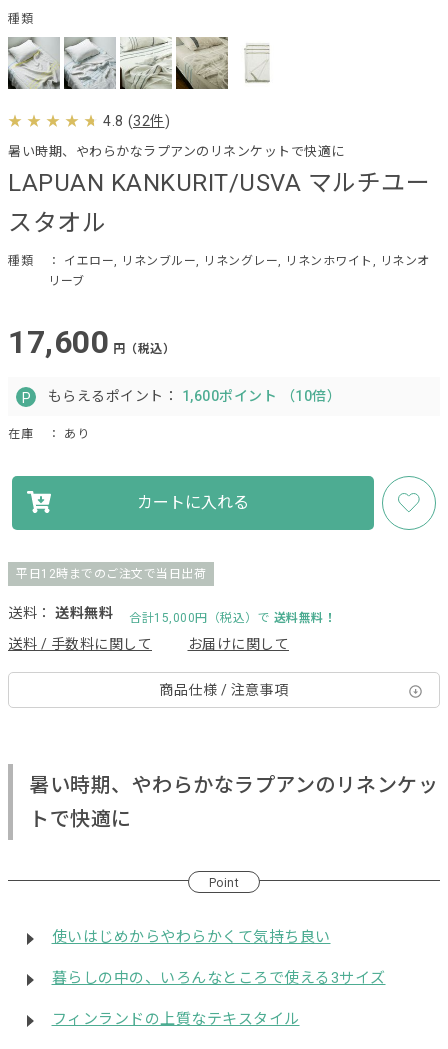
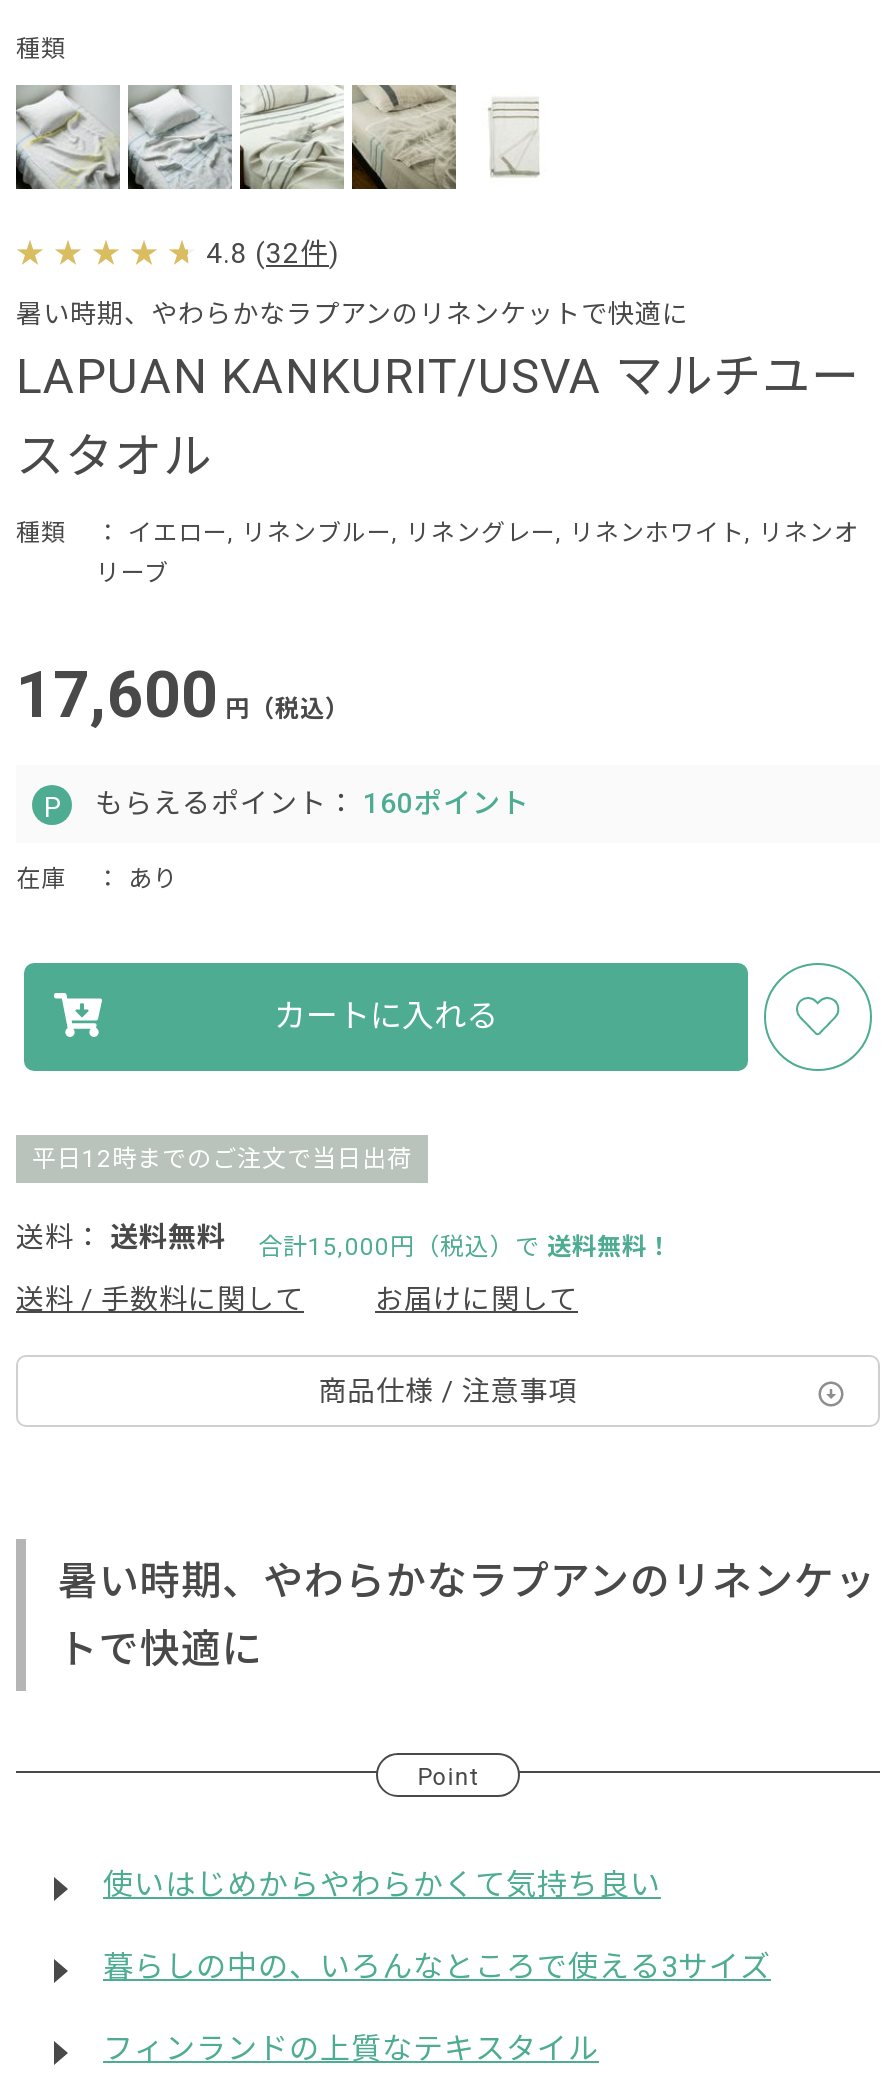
[44,388,341,404] もらえるポイント：1,600ポイント （10倍） -> [88,787,530,819] もらえるポイント：160ポイント

